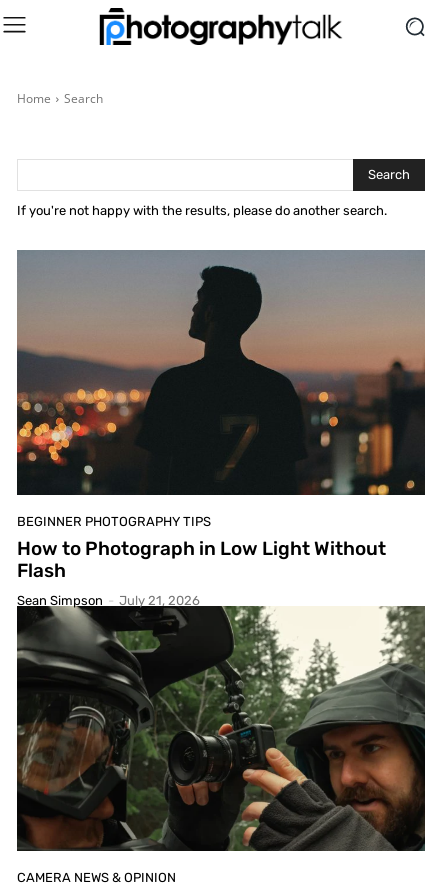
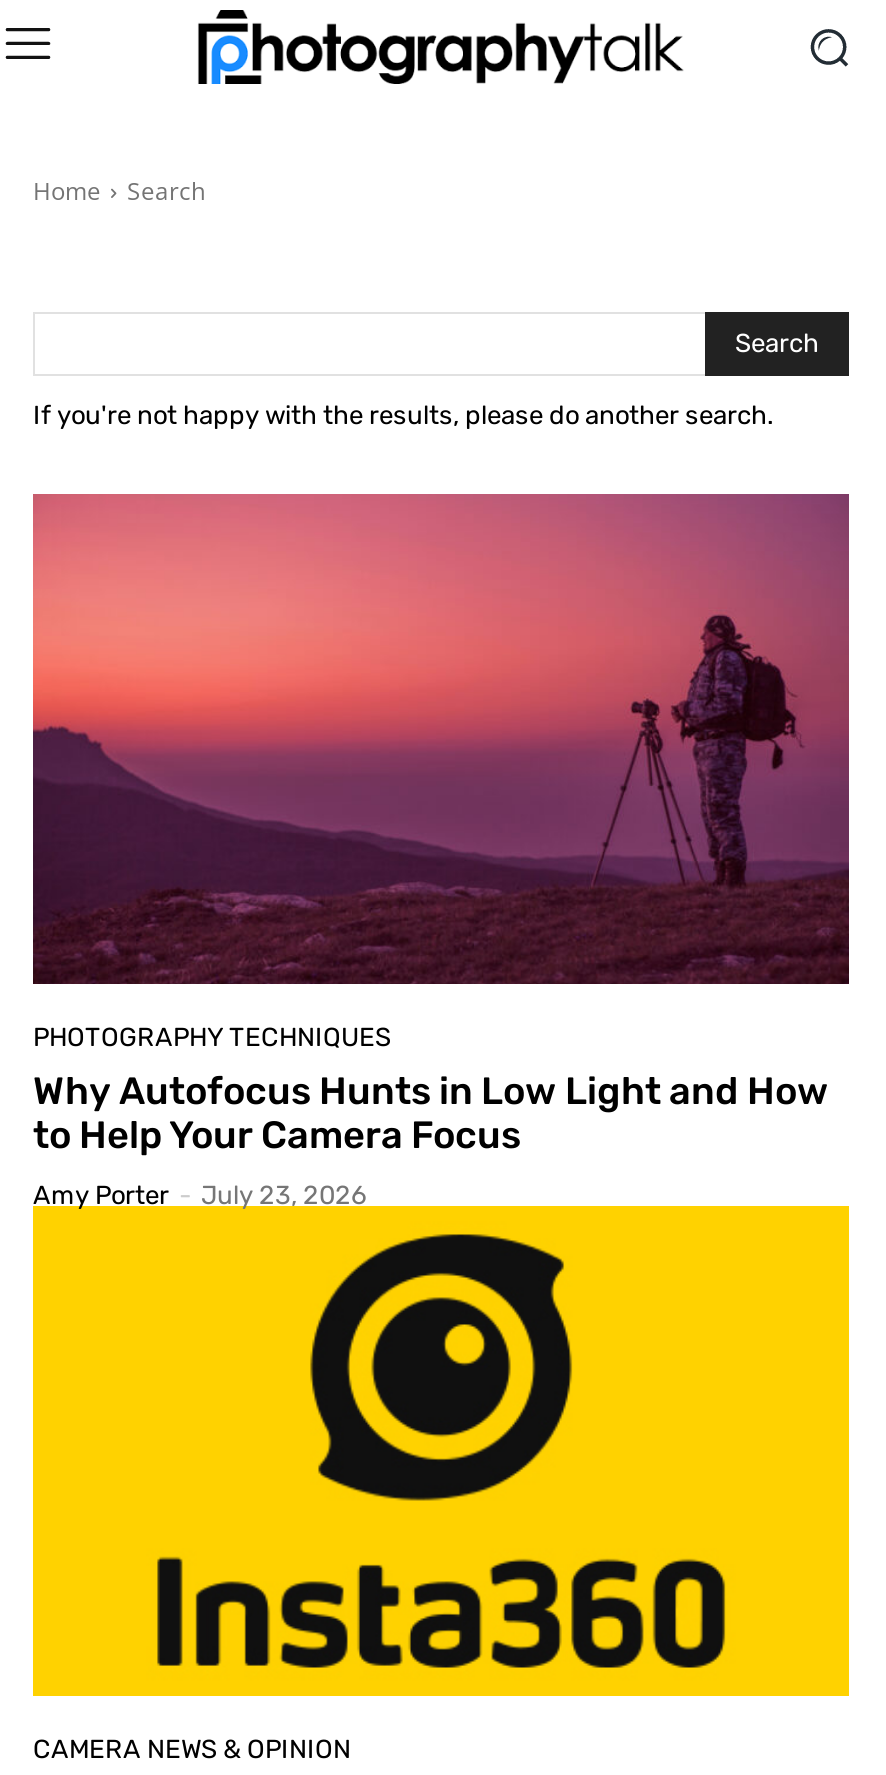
[16,250,425,582] [image] | BEGINNER PHOTOGRAPHY TIPS | How to Photograph in Low Light Without | Flash -> [31,494,849,1158] [image] | PHOTOGRAPHY TECHNIQUES | Why Autofocus Hunts in Low Light and How | to Help Your Camera Focus
[16,593,426,852] [image] | Sean Simpson - July 21, 2026 -> [31,1180,851,1698] [image] | Amy Porter - July 23, 2026

